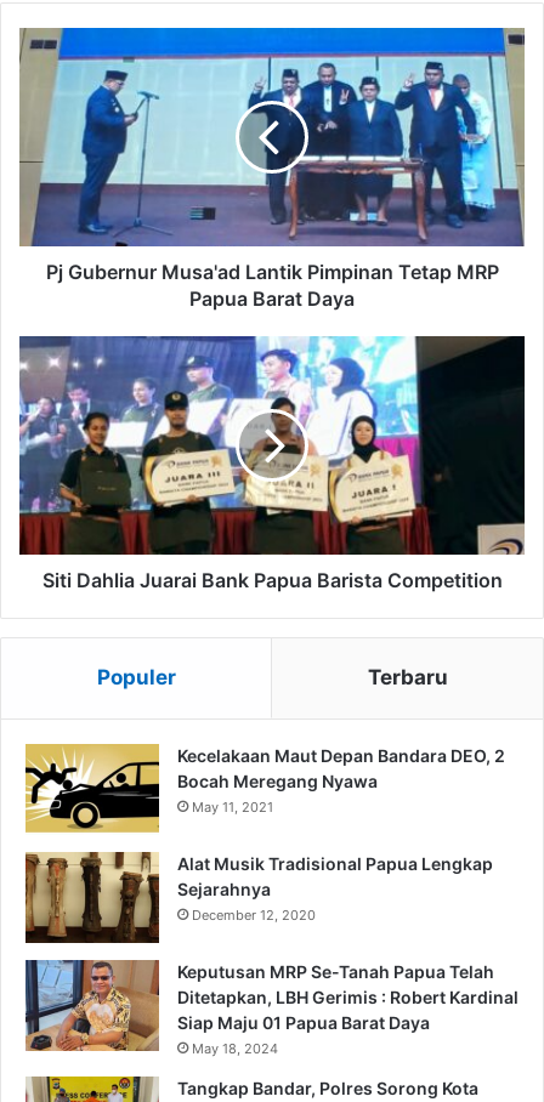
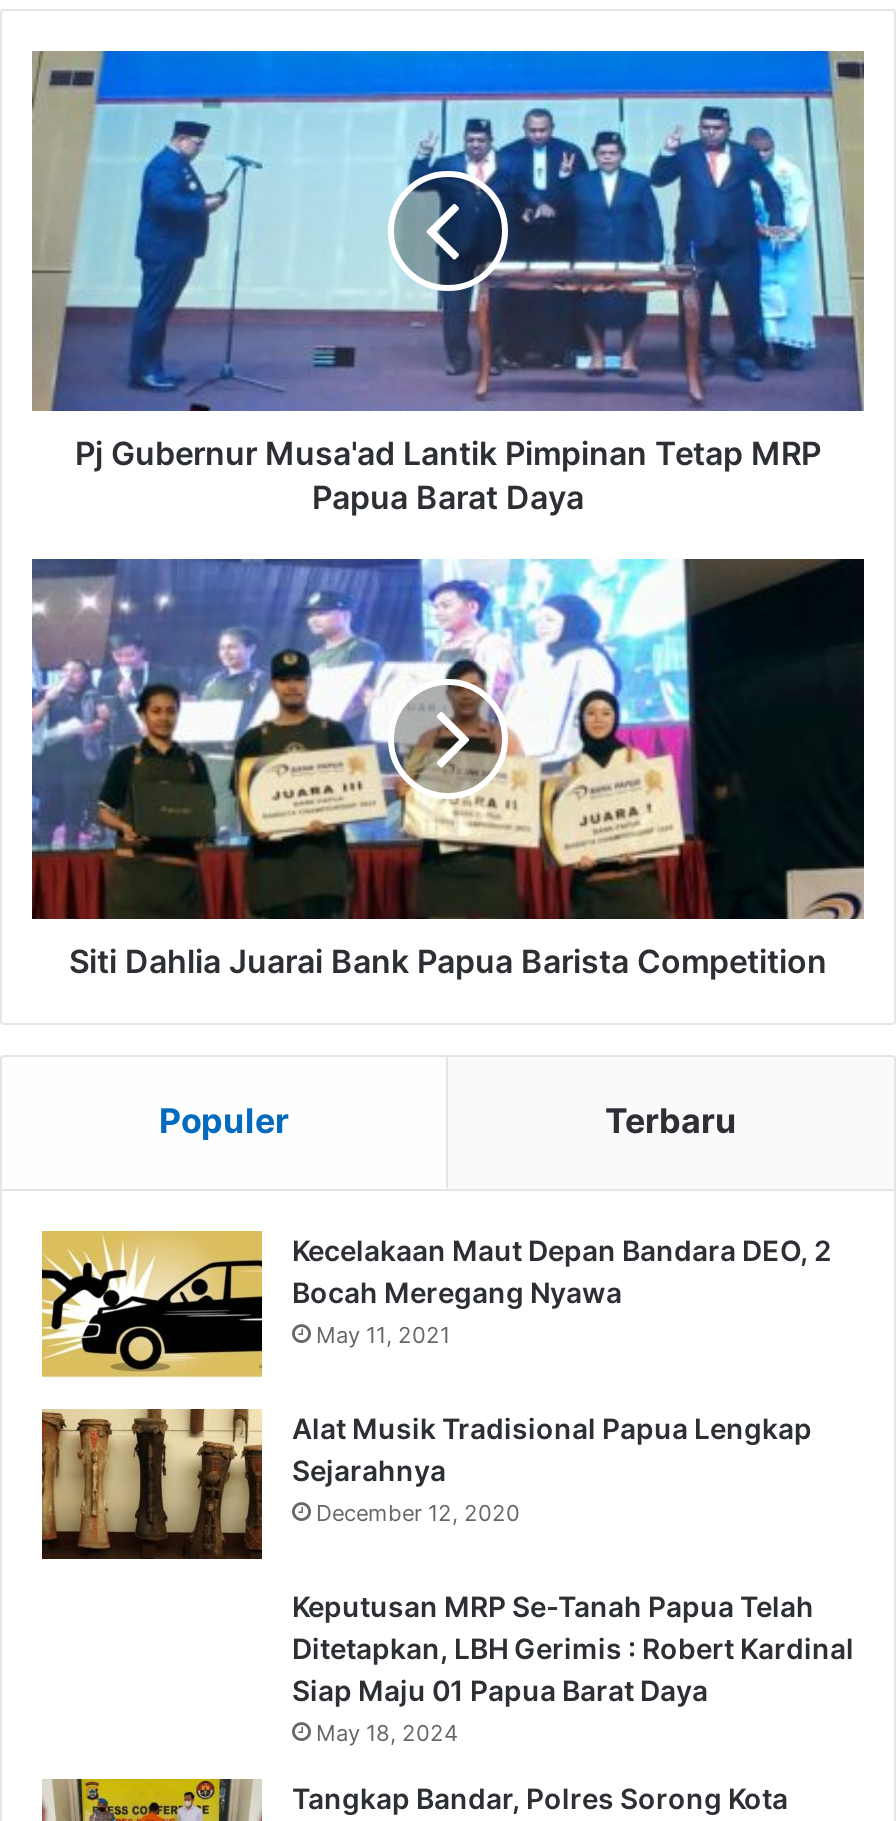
[24,959,160,1052] [image] -> none

